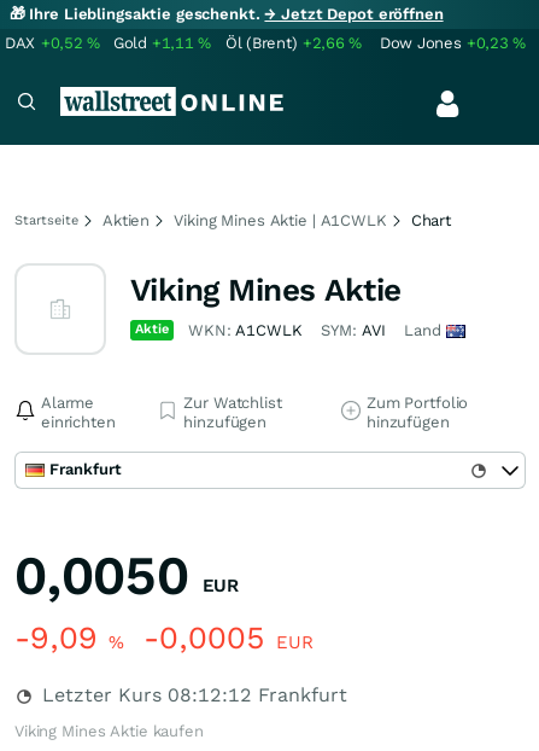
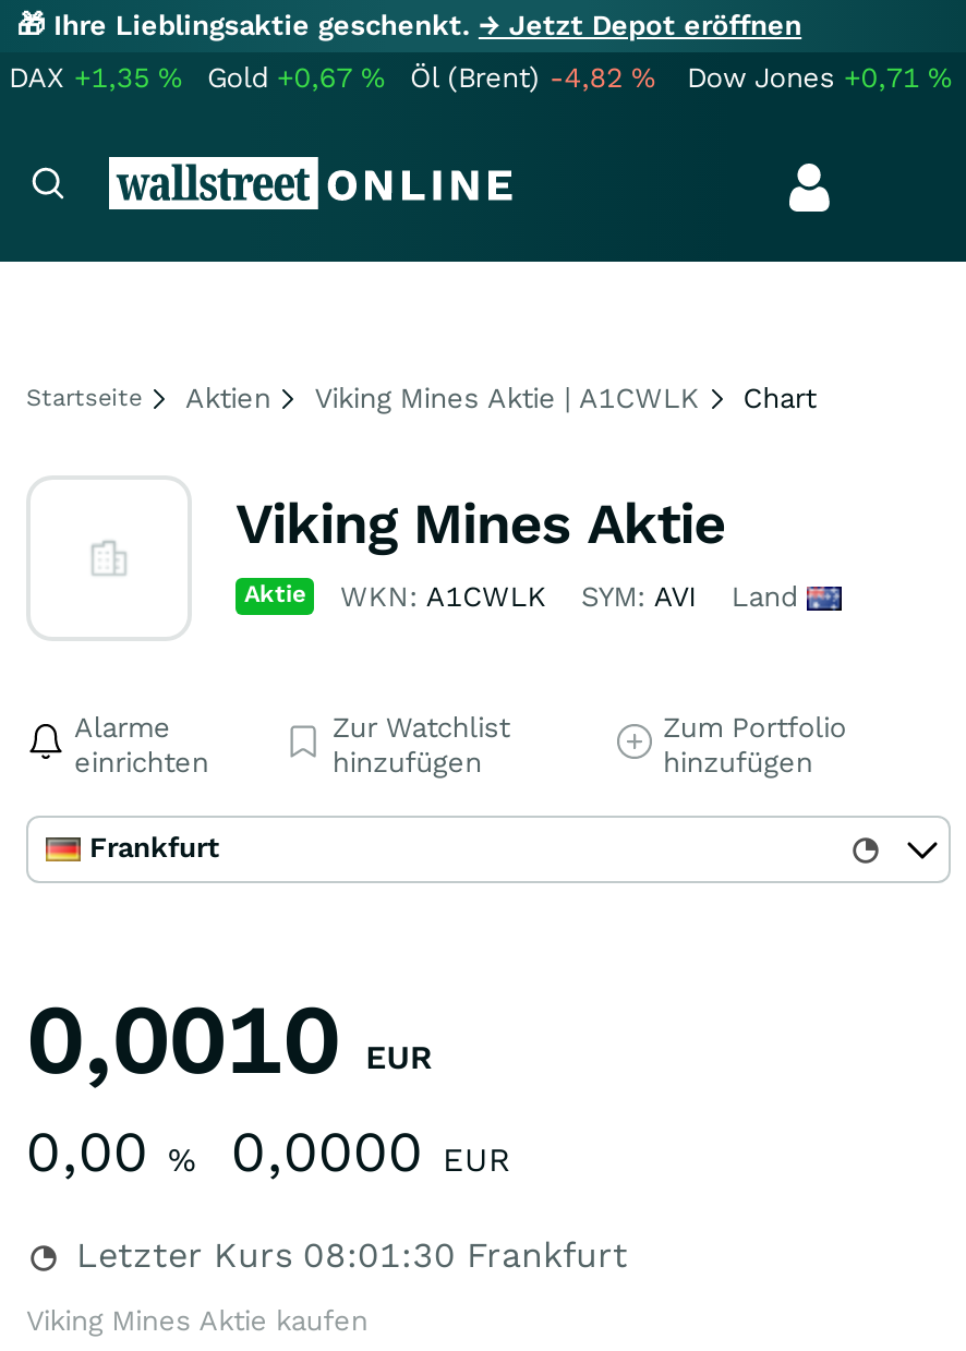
[5,34,100,52] DAX +0,52% -> [9,61,181,94] DAX +1,35%
[113,34,211,52] Gold +1,11% -> [207,61,384,94] Gold +0,67%
[225,34,362,52] Öl (Brent) +2,66% -> [410,61,655,94] Öl (Brent) -4,82%
[380,34,526,52] Dow Jones +0,23% -> [687,61,951,94] Dow Jones +0,71%
[14,543,238,607] 0,0050 EUR -> [26,981,431,1097] 0,0010 EUR
[14,619,314,656] -9,09% -0,0005 EUR -> [26,1119,510,1184] 0,00% 0,0000 EUR
[36,683,347,706] Letzter Kurs 08:12:12 Frankfurt -> [65,1234,628,1276] Letzter Kurs 08:01:30 Frankfurt

